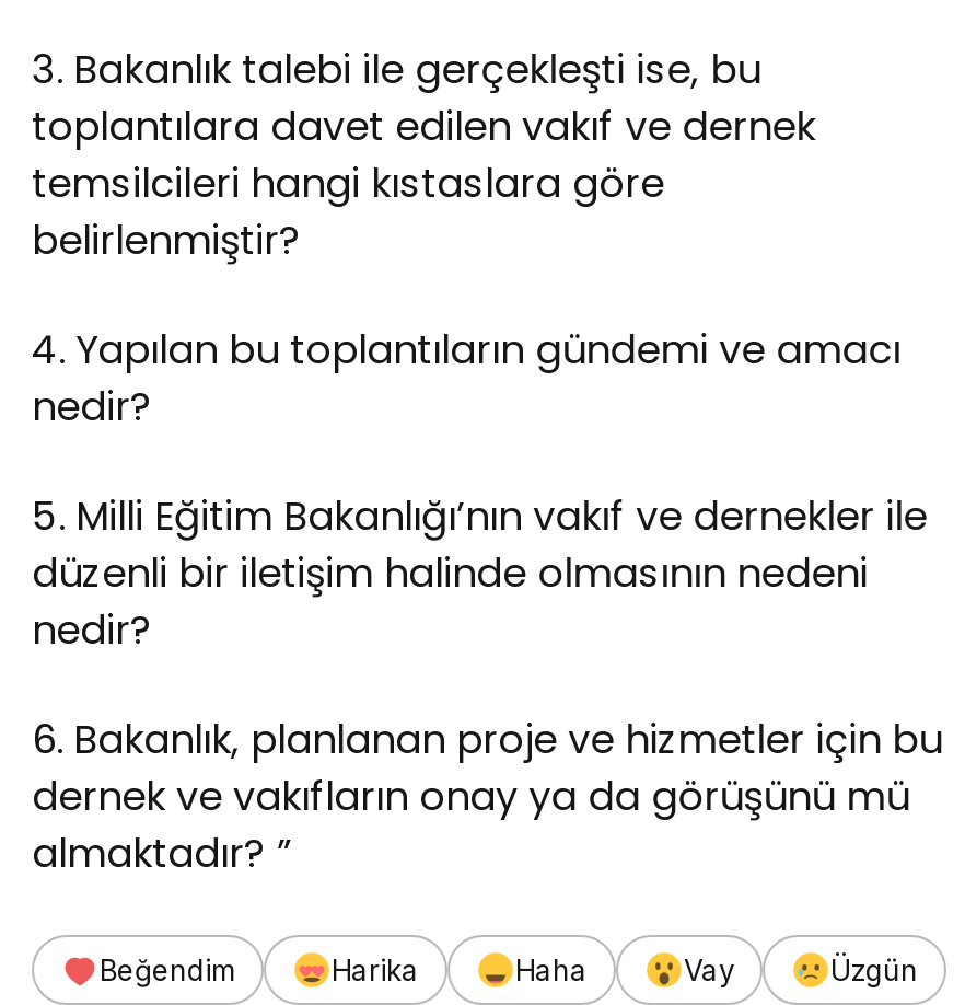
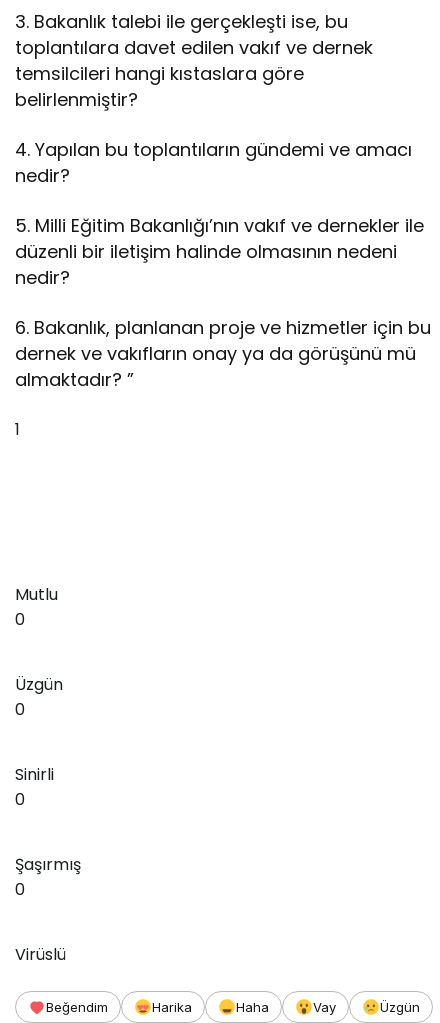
none -> [15,418,20,441] 1
none -> [15,583,81,966] Mutlu | 0 | Üzgün | 0 | Sinirli | 0 | Şaşırmış | 0 | Virüslü

